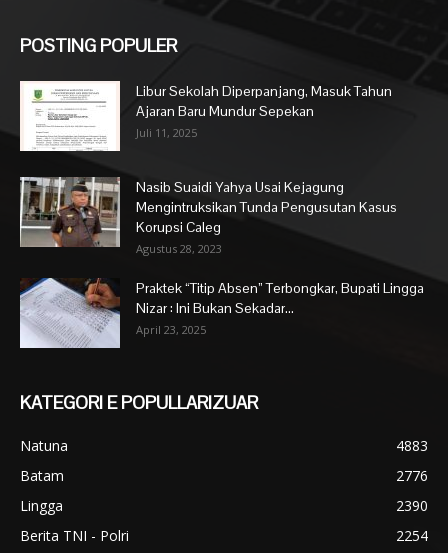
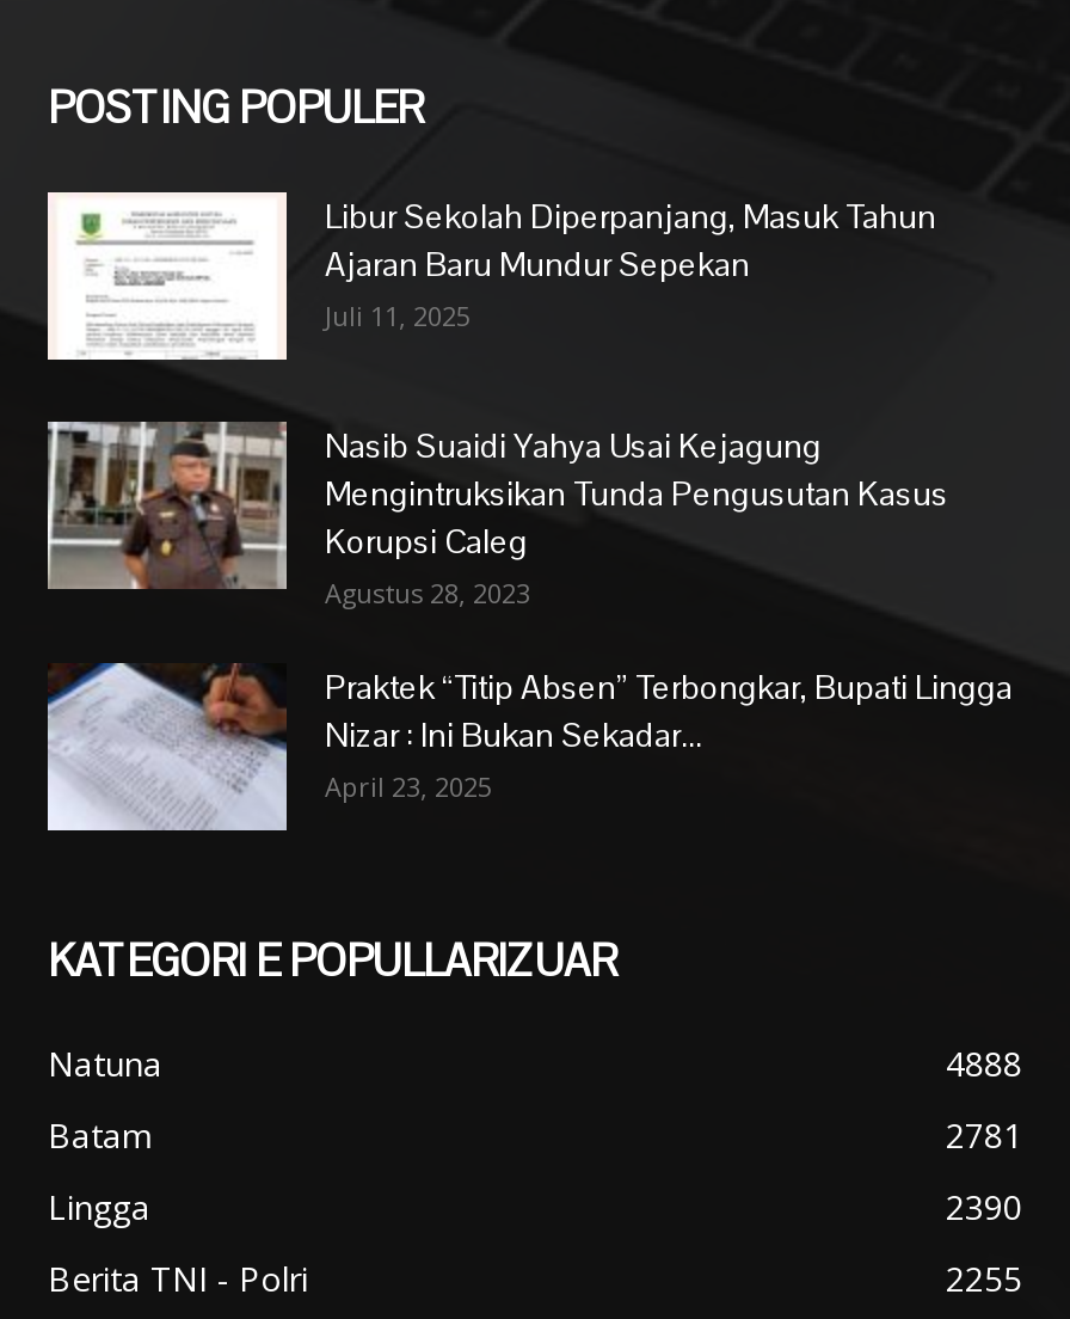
[396,436,428,455] 4883 -> [946,1041,1022,1087] 4888
[396,466,428,485] 2776 -> [946,1113,1022,1158] 2781
[396,526,428,545] 2254 -> [946,1256,1022,1302] 2255

